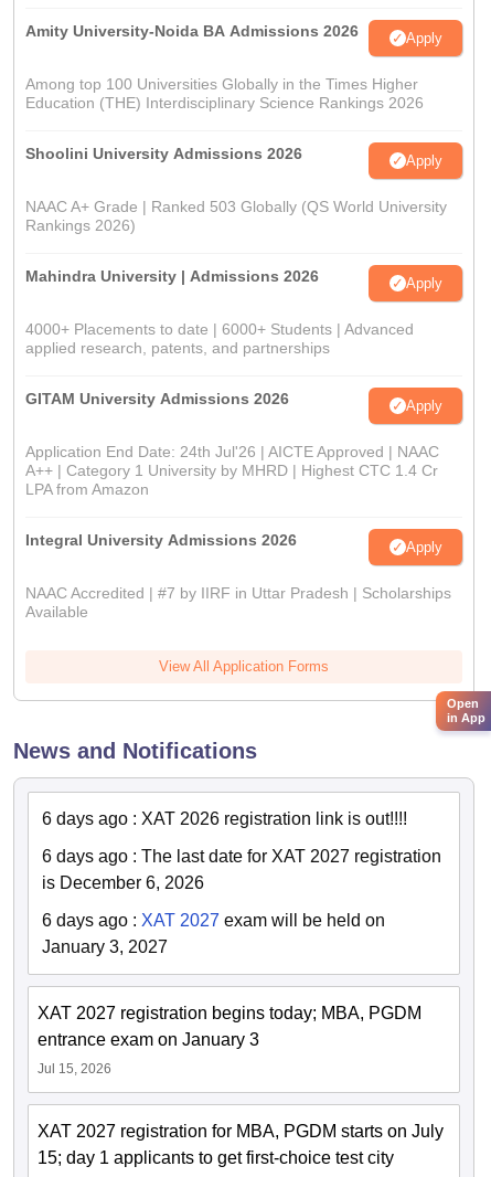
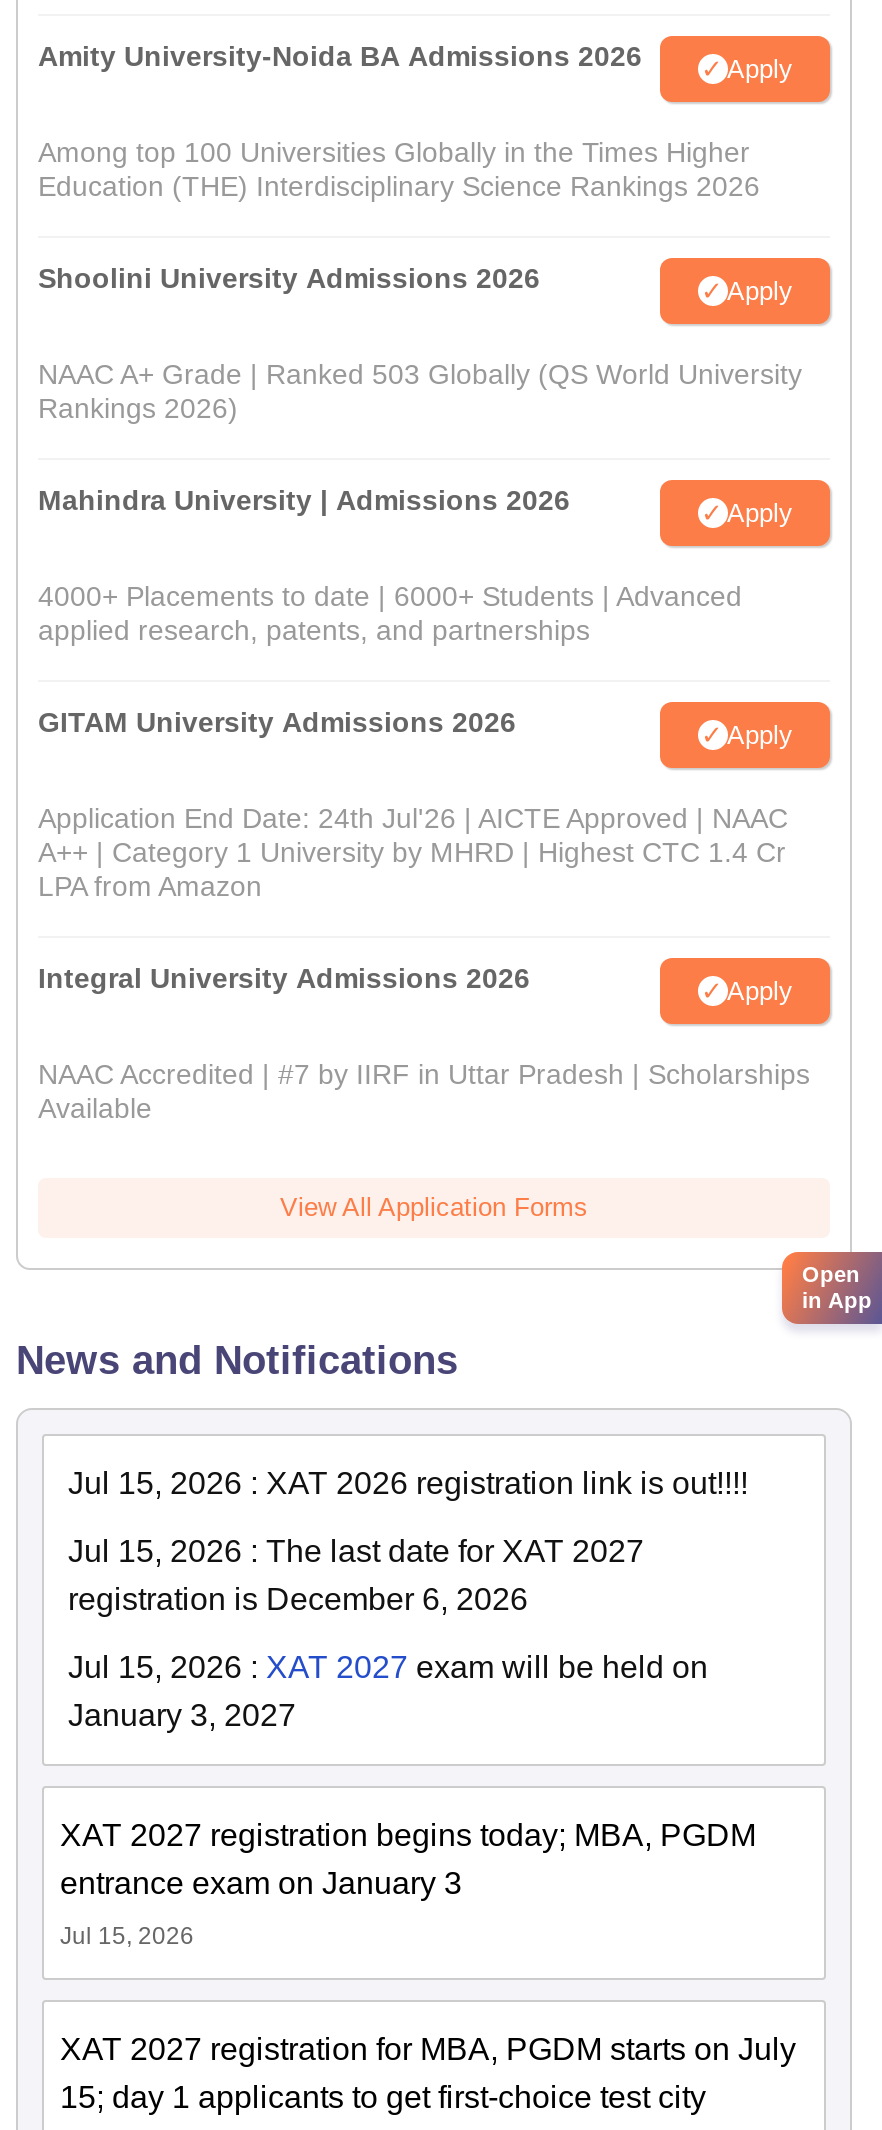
[42,810,407,828] 6 days ago: XAT 2026 registration link is out!!!! -> [68,1467,748,1501] Jul 15, 2026: XAT 2026 registration link is out!!!!
[42,847,441,892] 6 days ago: The last date for XAT 2027 registration | is December 6, 2026 -> [68,1535,644,1617] Jul 15, 2026: The last date for XAT 2027 | registration is December 6, 2026
[42,911,385,930] 6 days ago: XAT 2027 exam will be held on -> [68,1651,708,1685] Jul 15, 2026: XAT 2027 exam will be held on

